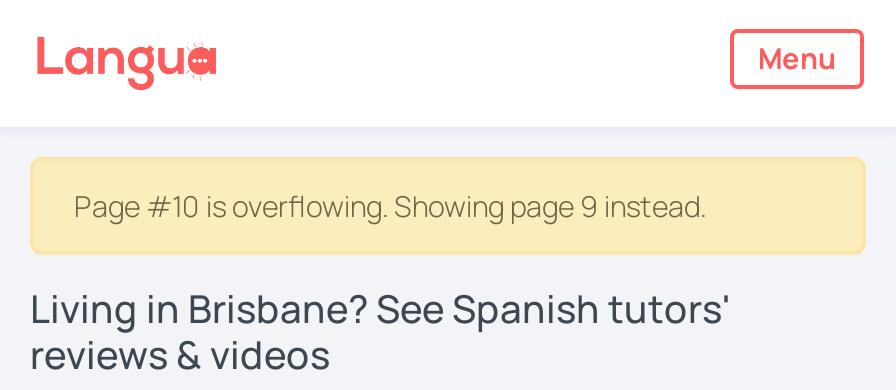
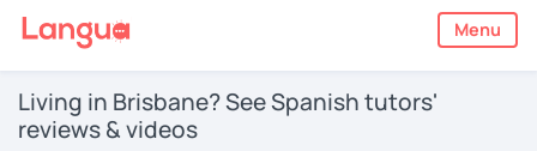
[74,187,706,225] Page #10 is overflowing. Showing page 9 instead. -> none

